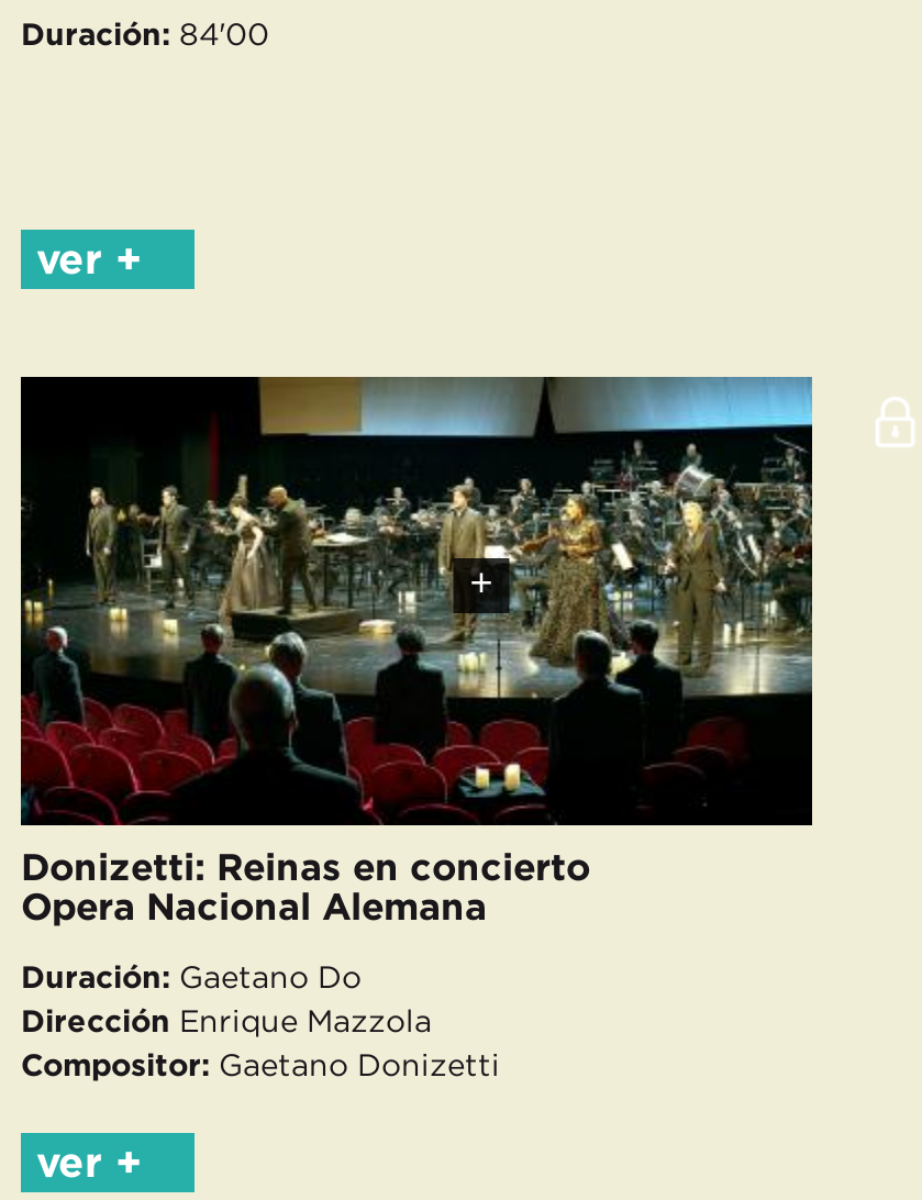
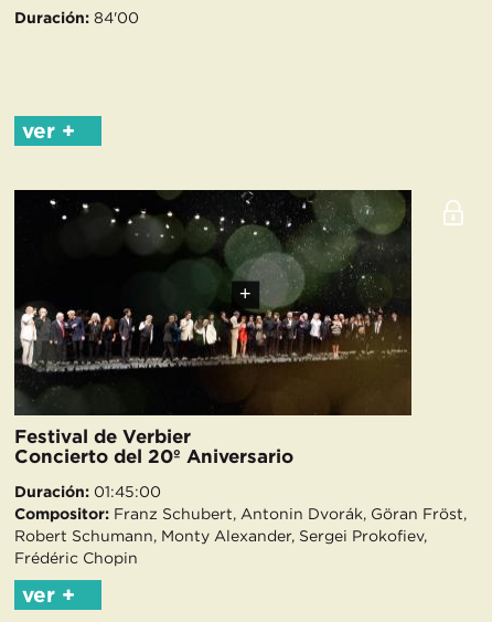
[21,375,814,927] [image] | Donizetti: Reinas en concierto | Opera Nacional Alemana -> [14,189,413,467] [image] | Festival de Verbier | Concierto del 20º Aniversario
[21,960,500,1083] Duración: Gaetano Do | Dirección Enrique Mazzola | Compositor: Gaetano Donizetti -> [14,483,467,567] Duración: 01:45:00 | Compositor: Franz Schubert, Antonin Dvorák, Göran Fröst, | Robert Schumann, Monty Alexander, Sergei Prokofiev, | Frédéric Chopin

